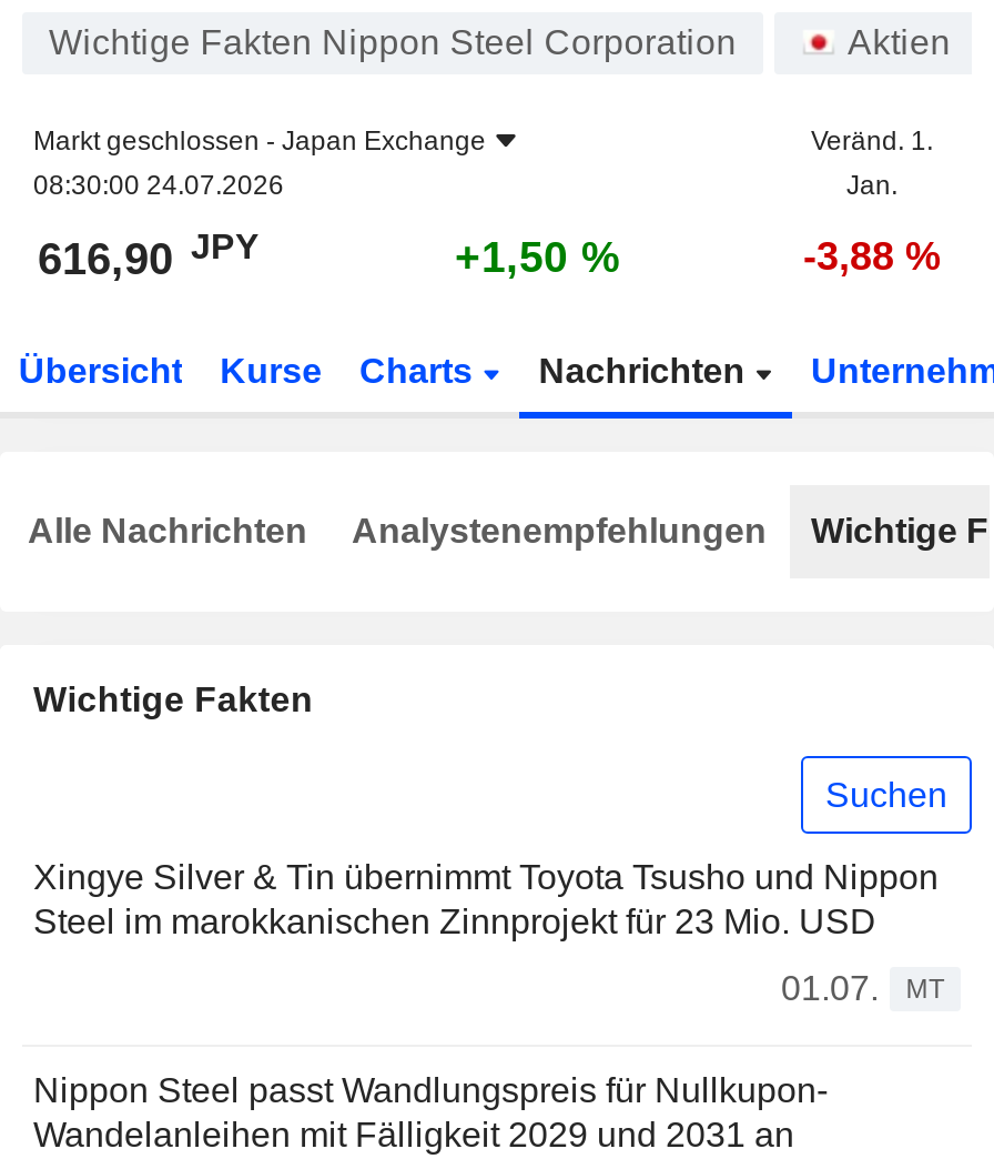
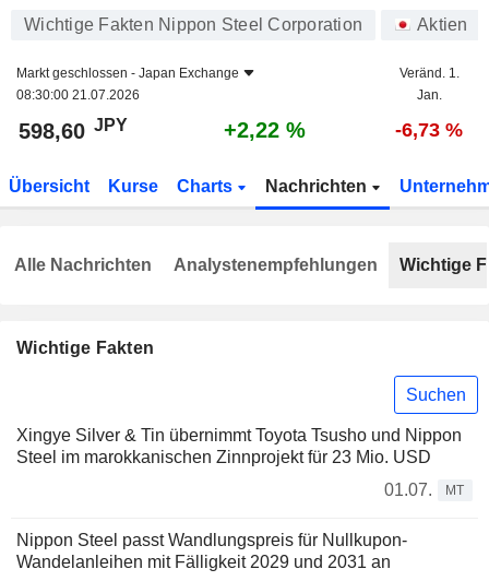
[33,170,284,201] 08:30:00 24.07.2026 -> [16,87,140,103] 08:30:00 21.07.2026
[38,226,260,283] 616,90 JPY -> [19,115,128,143] 598,60 JPY
[455,232,621,281] +1,50 % -> [224,118,306,142] +2,22 %
[803,234,941,279] -3,88 % -> [395,119,463,141] -6,73 %

